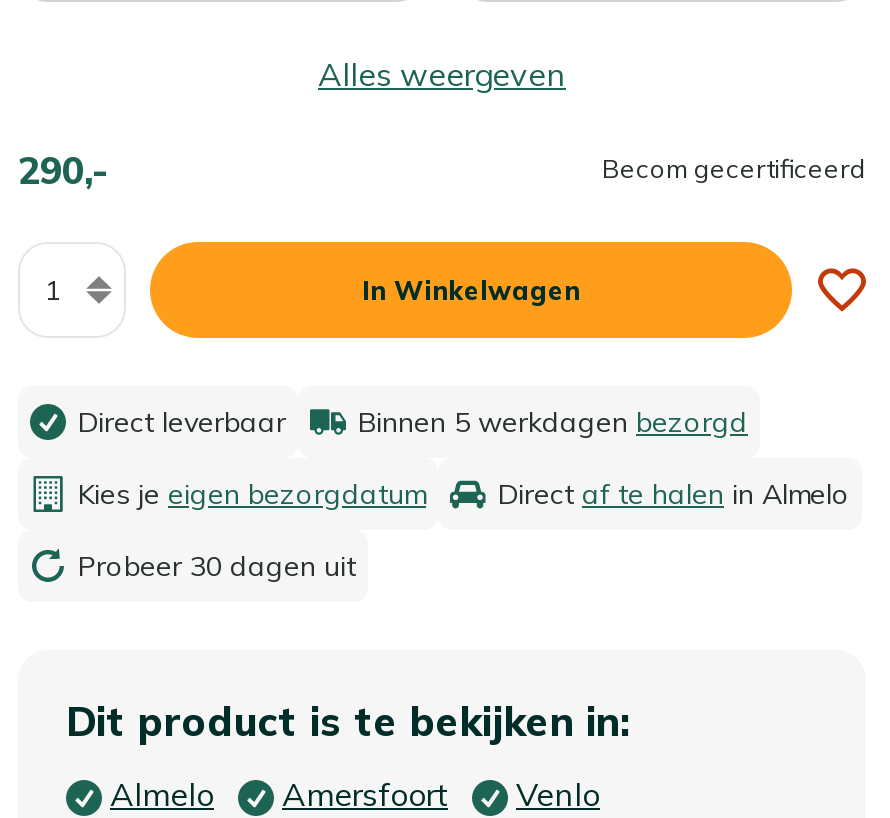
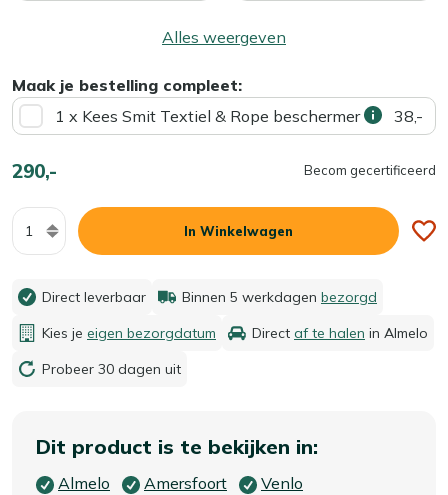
none -> [12,75,423,126] Maak je bestelling compleet: | 1 x Kees Smit Textiel & Rope beschermer | 38,-

